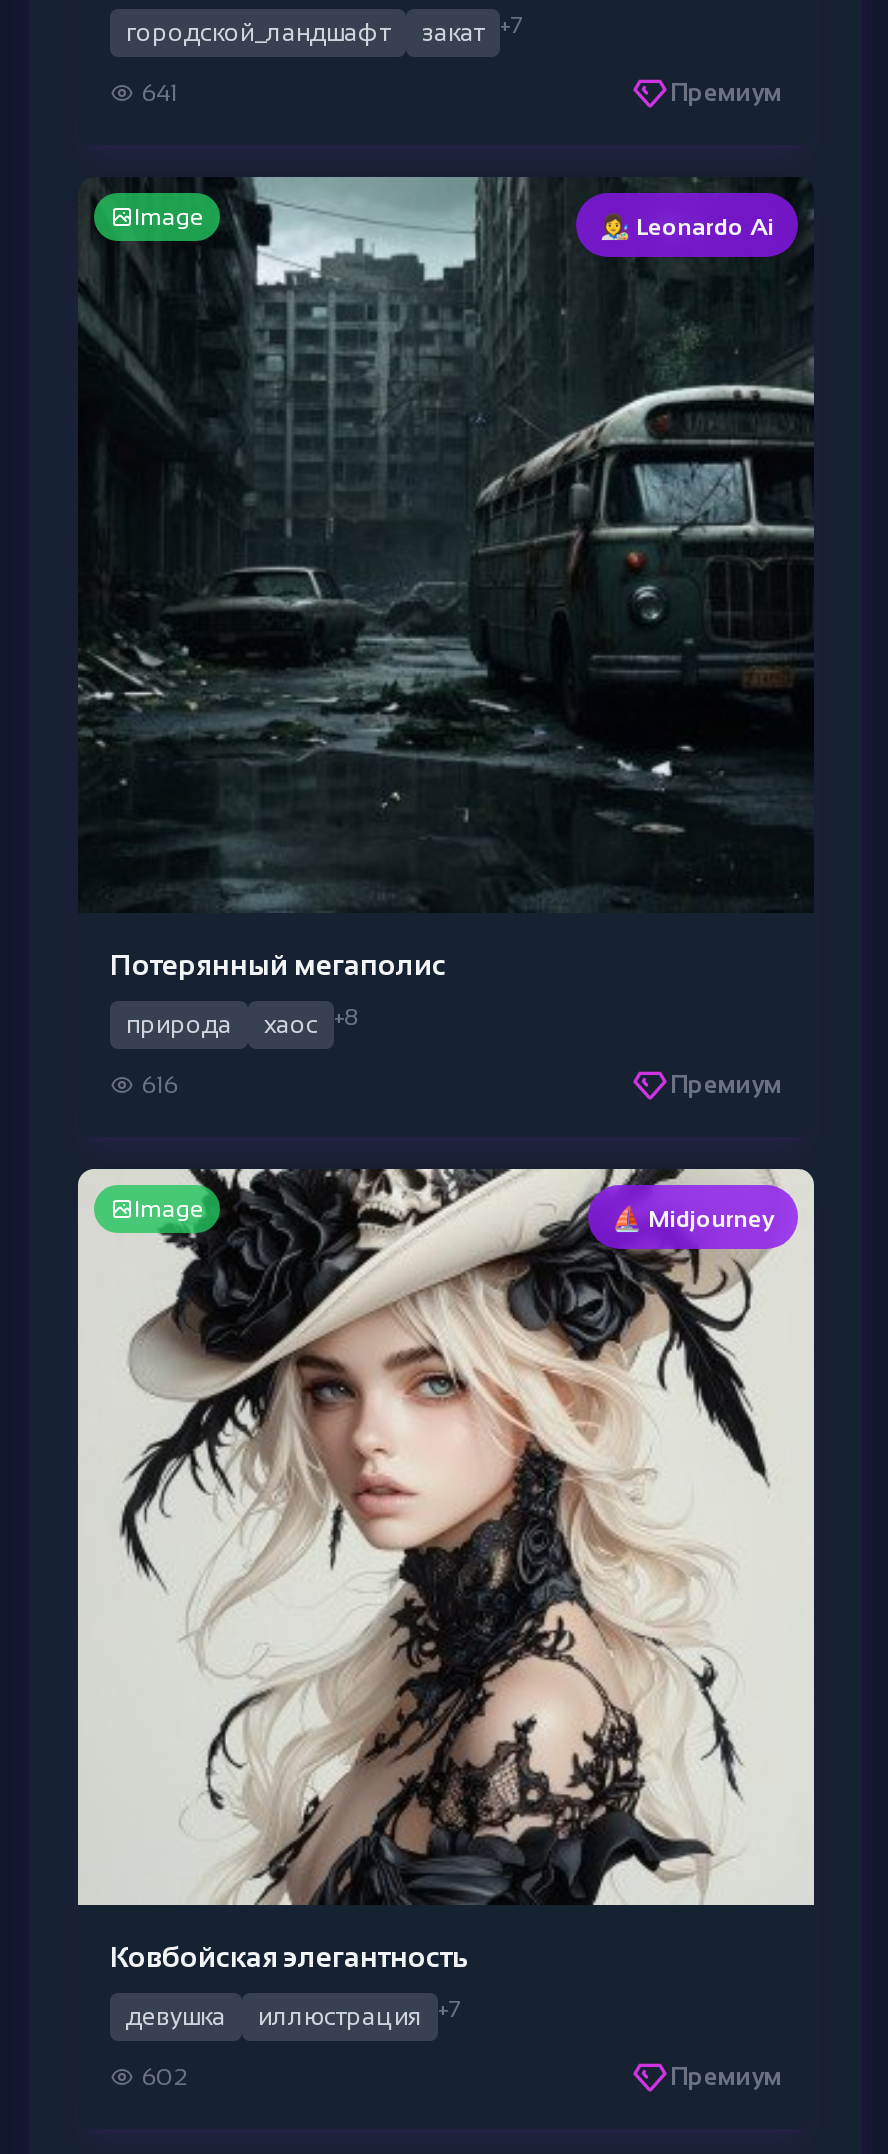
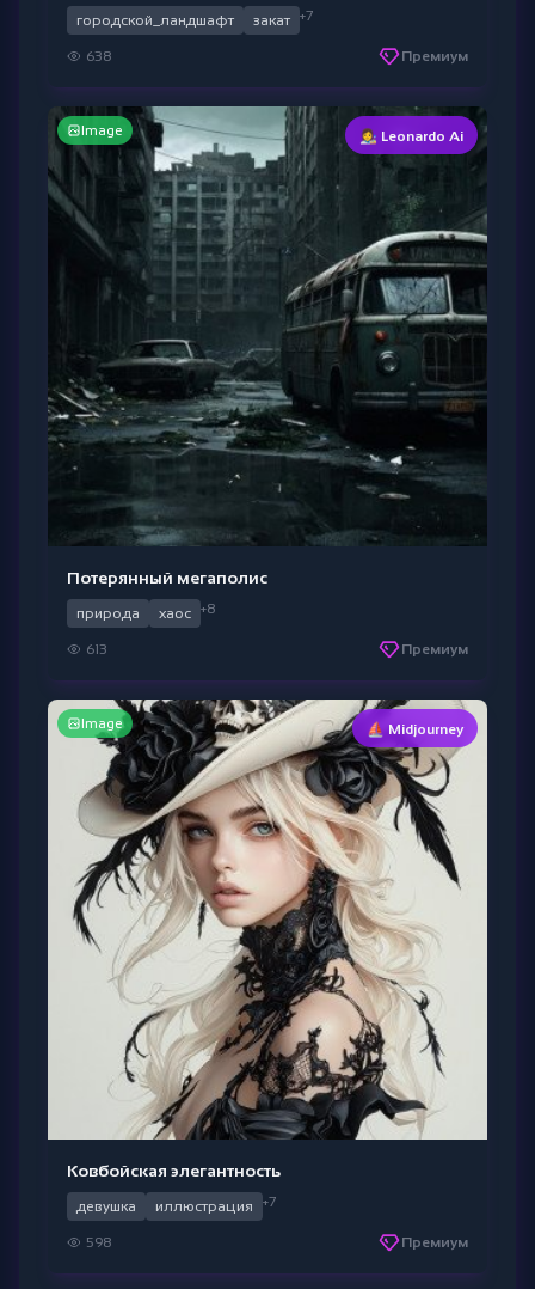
[142,79,178,107] 641 -> [86,48,112,65] 638
[142,1071,178,1099] 616 -> [86,641,107,658] 613
[142,2063,188,2091] 602 -> [86,1234,112,1251] 598

